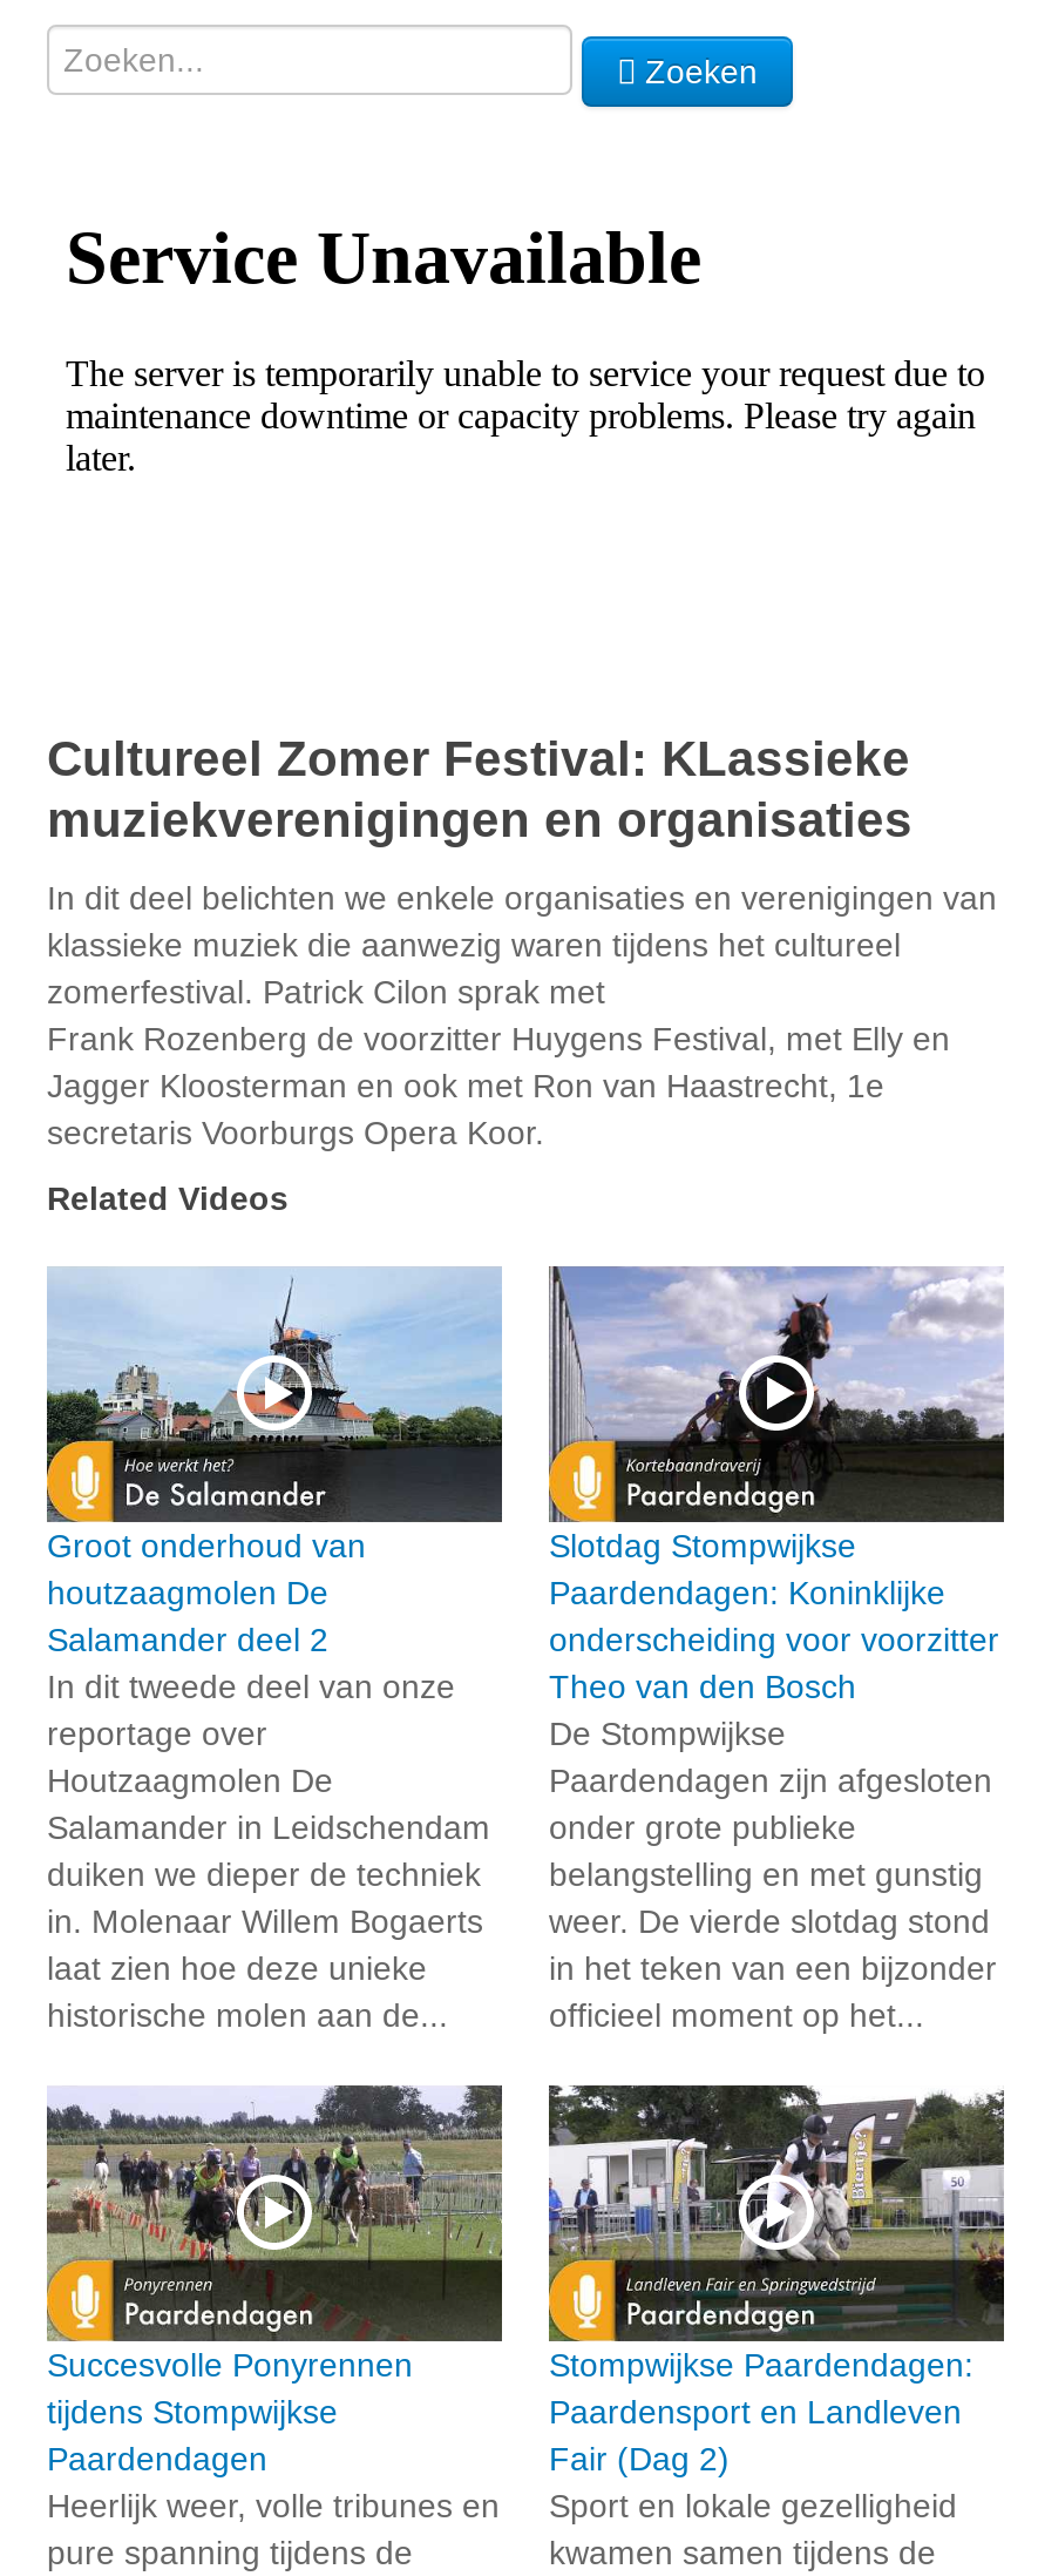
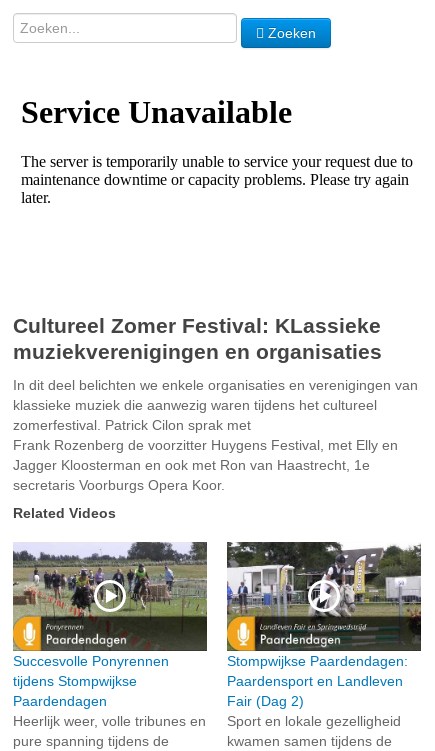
[45,1266,502,2033] [image] | Groot onderhoud van | houtzaagmolen De | Salamander deel 2 | In dit tweede deel van onze | reportage over | Houtzaagmolen De | Salamander in Leidschendam | duiken we dieper de techniek | in. Molenaar Willem Bogaerts | laat zien hoe deze unieke | historische molen aan de... -> none
[549,1264,1004,2033] [image] | Slotdag Stompwijkse | Paardendagen: Koninklijke | onderscheiding voor voorzitter | Theo van den Bosch | De Stompwijkse | Paardendagen zijn afgesloten | onder grote publieke | belangstelling en met gunstig | weer. De vierde slotdag stond | in het teken van een bijzonder | officieel moment op het... -> none

